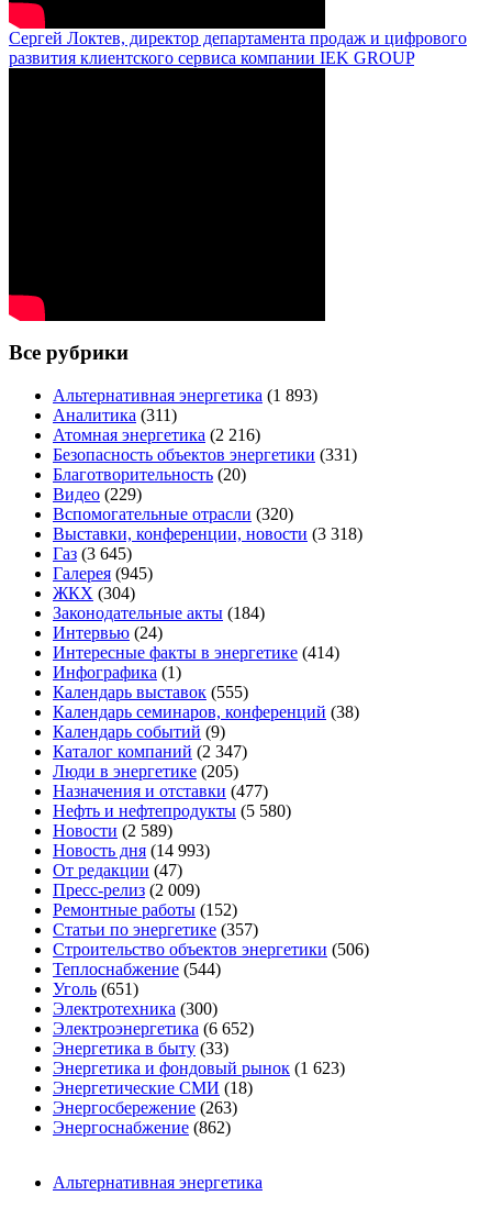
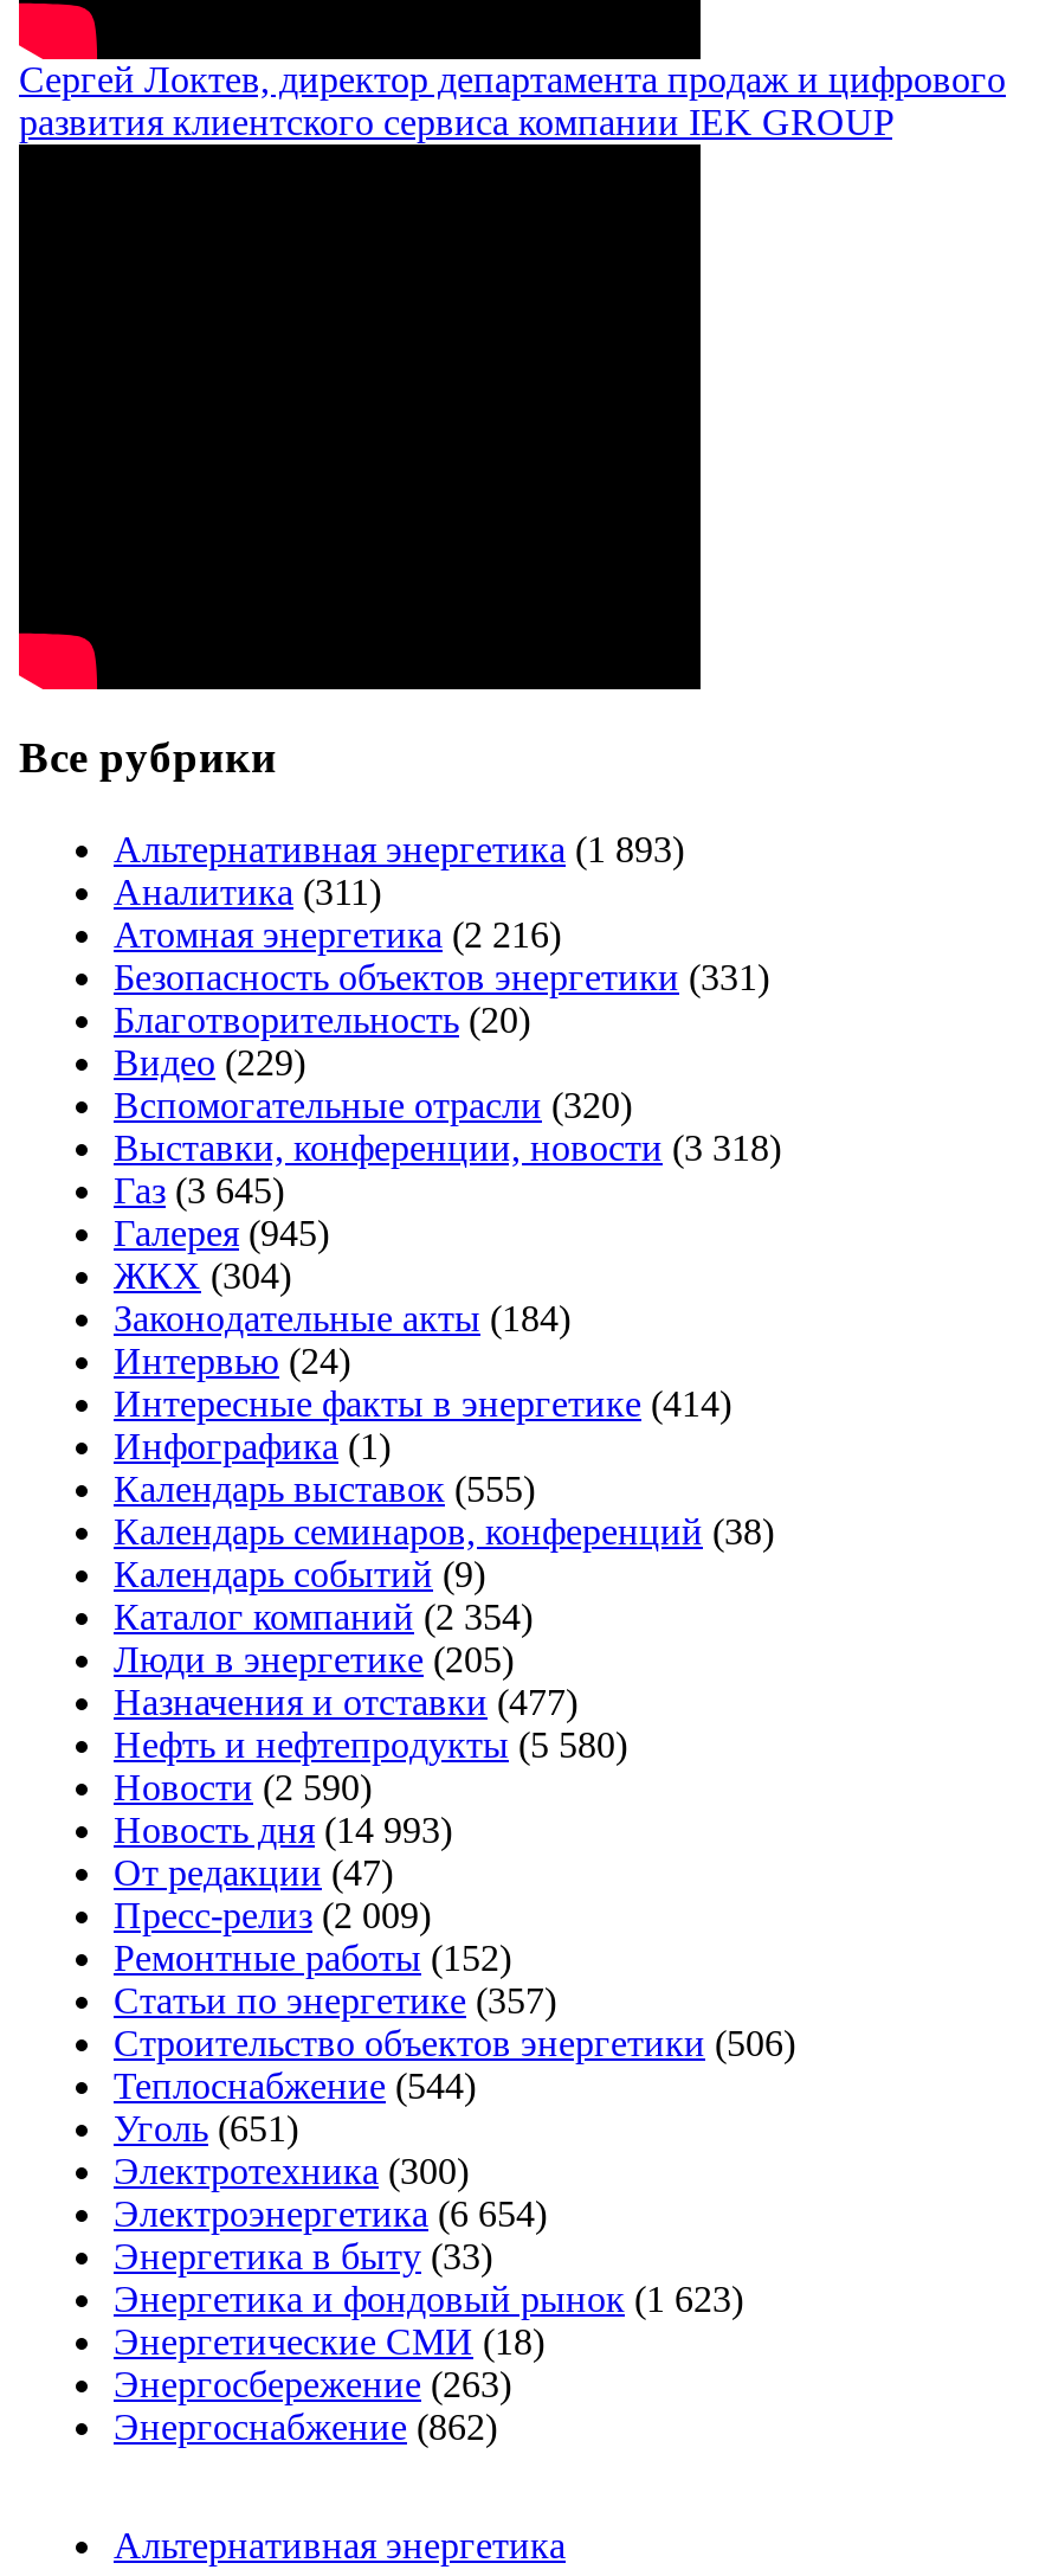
[53,742,247,761] Каталог компаний (2 347) -> [114,1597,533,1637] Каталог компаний (2 354)
[53,821,172,840] Новости (2 589) -> [114,1767,372,1807] Новости (2 590)
[53,1019,254,1038] Электроэнергетика (6 652) -> [114,2193,547,2234] Электроэнергетика (6 654)

